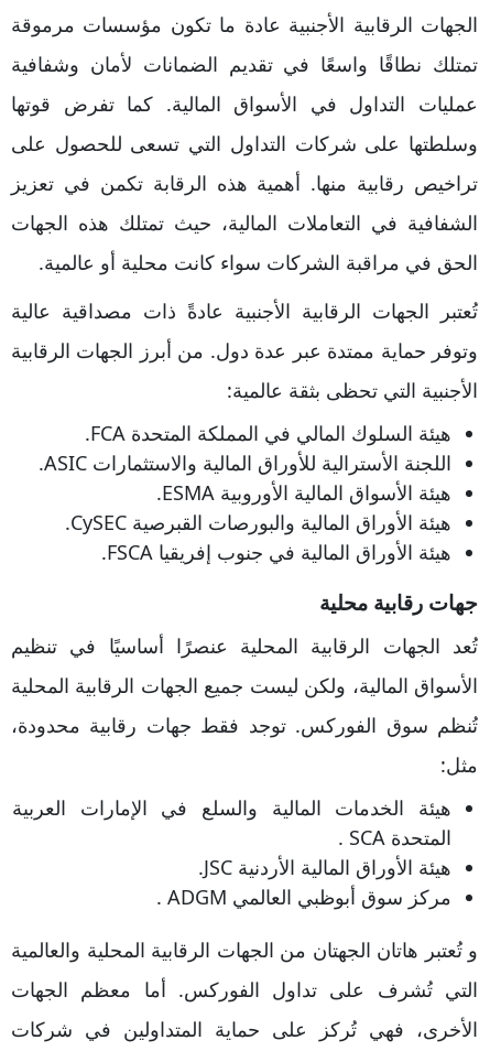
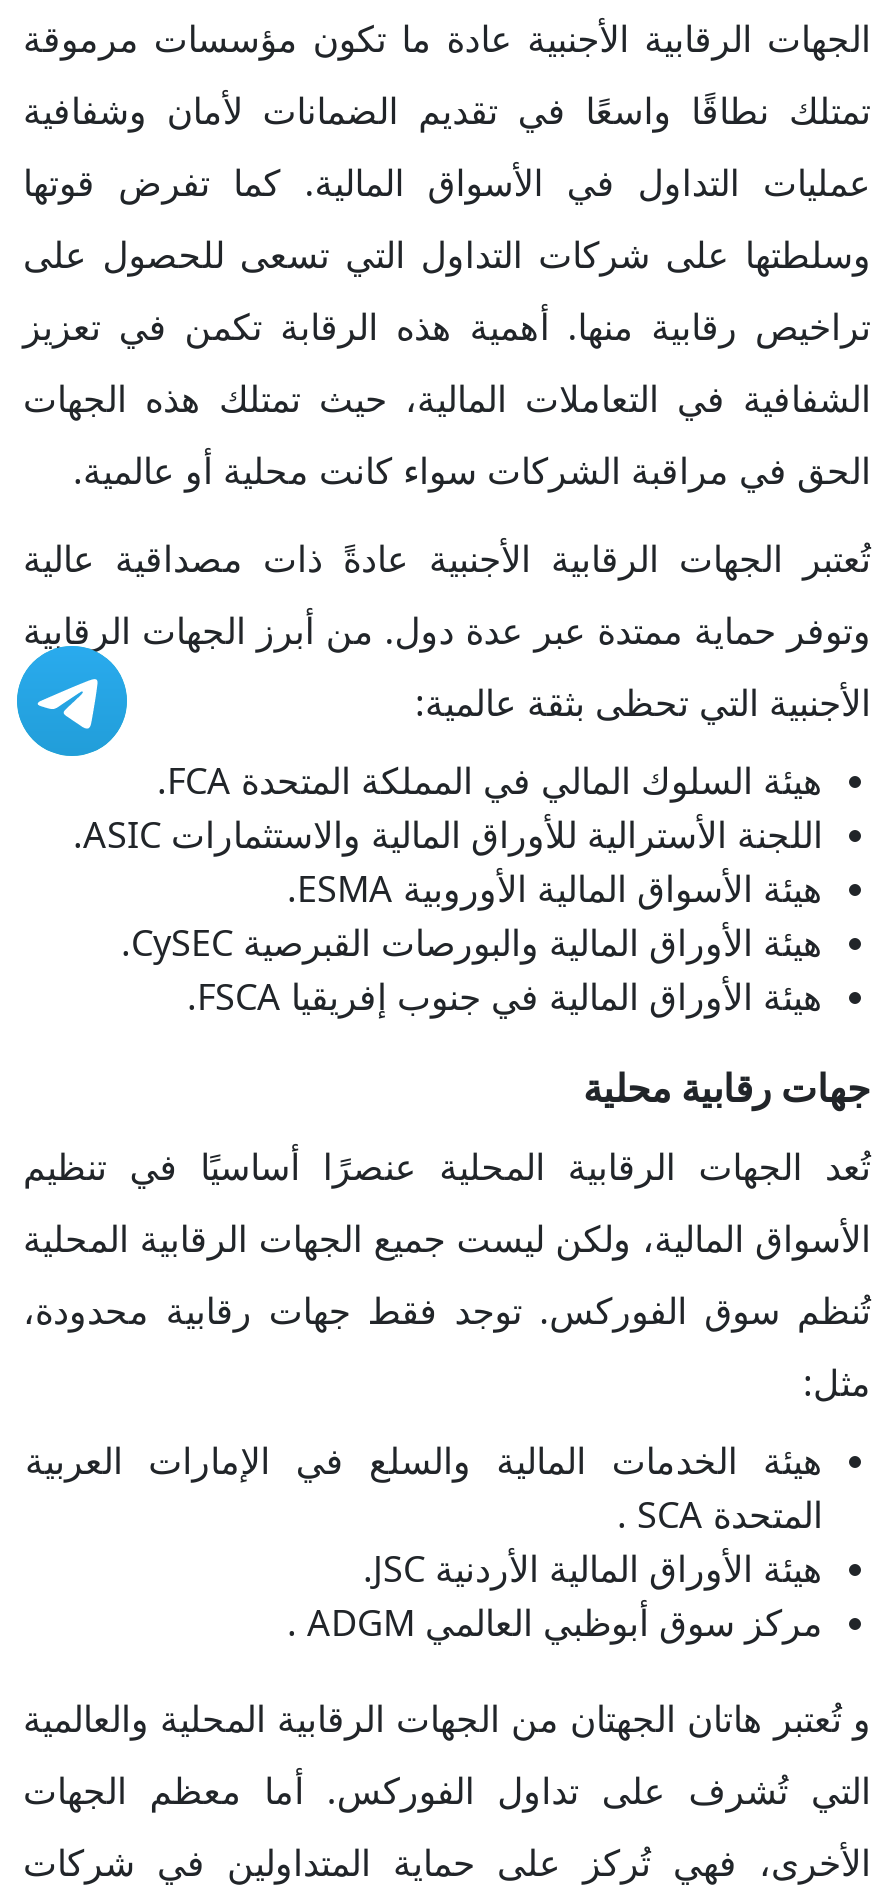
none -> [15,658,129,758] [image]

